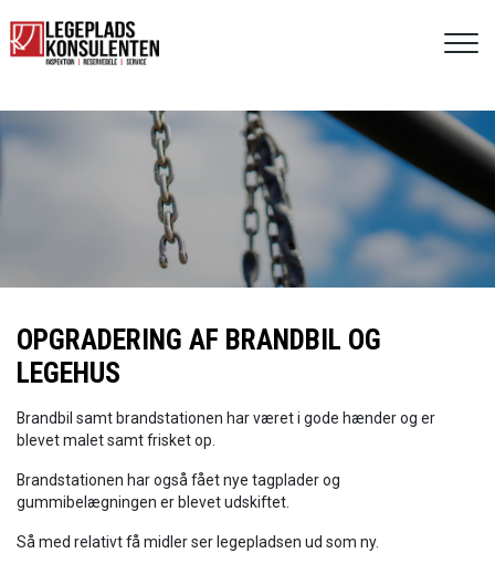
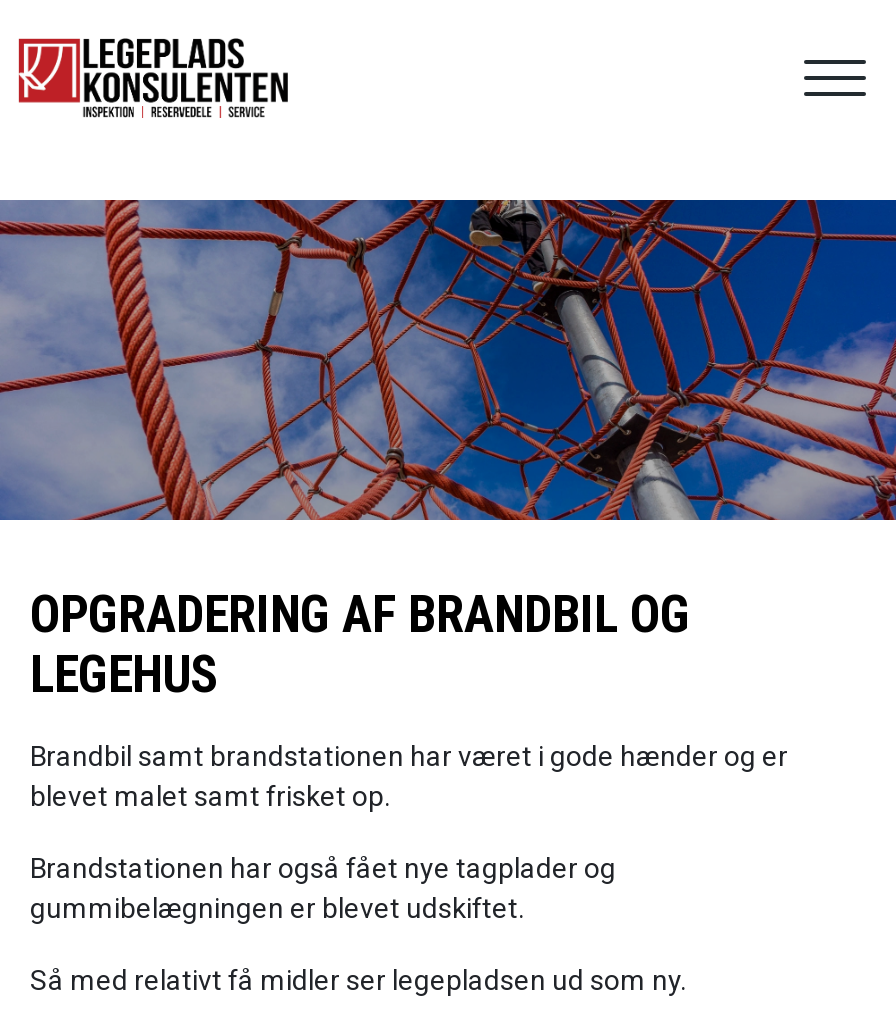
[3,109,492,289] [image] -> [6,198,890,522] [image]

